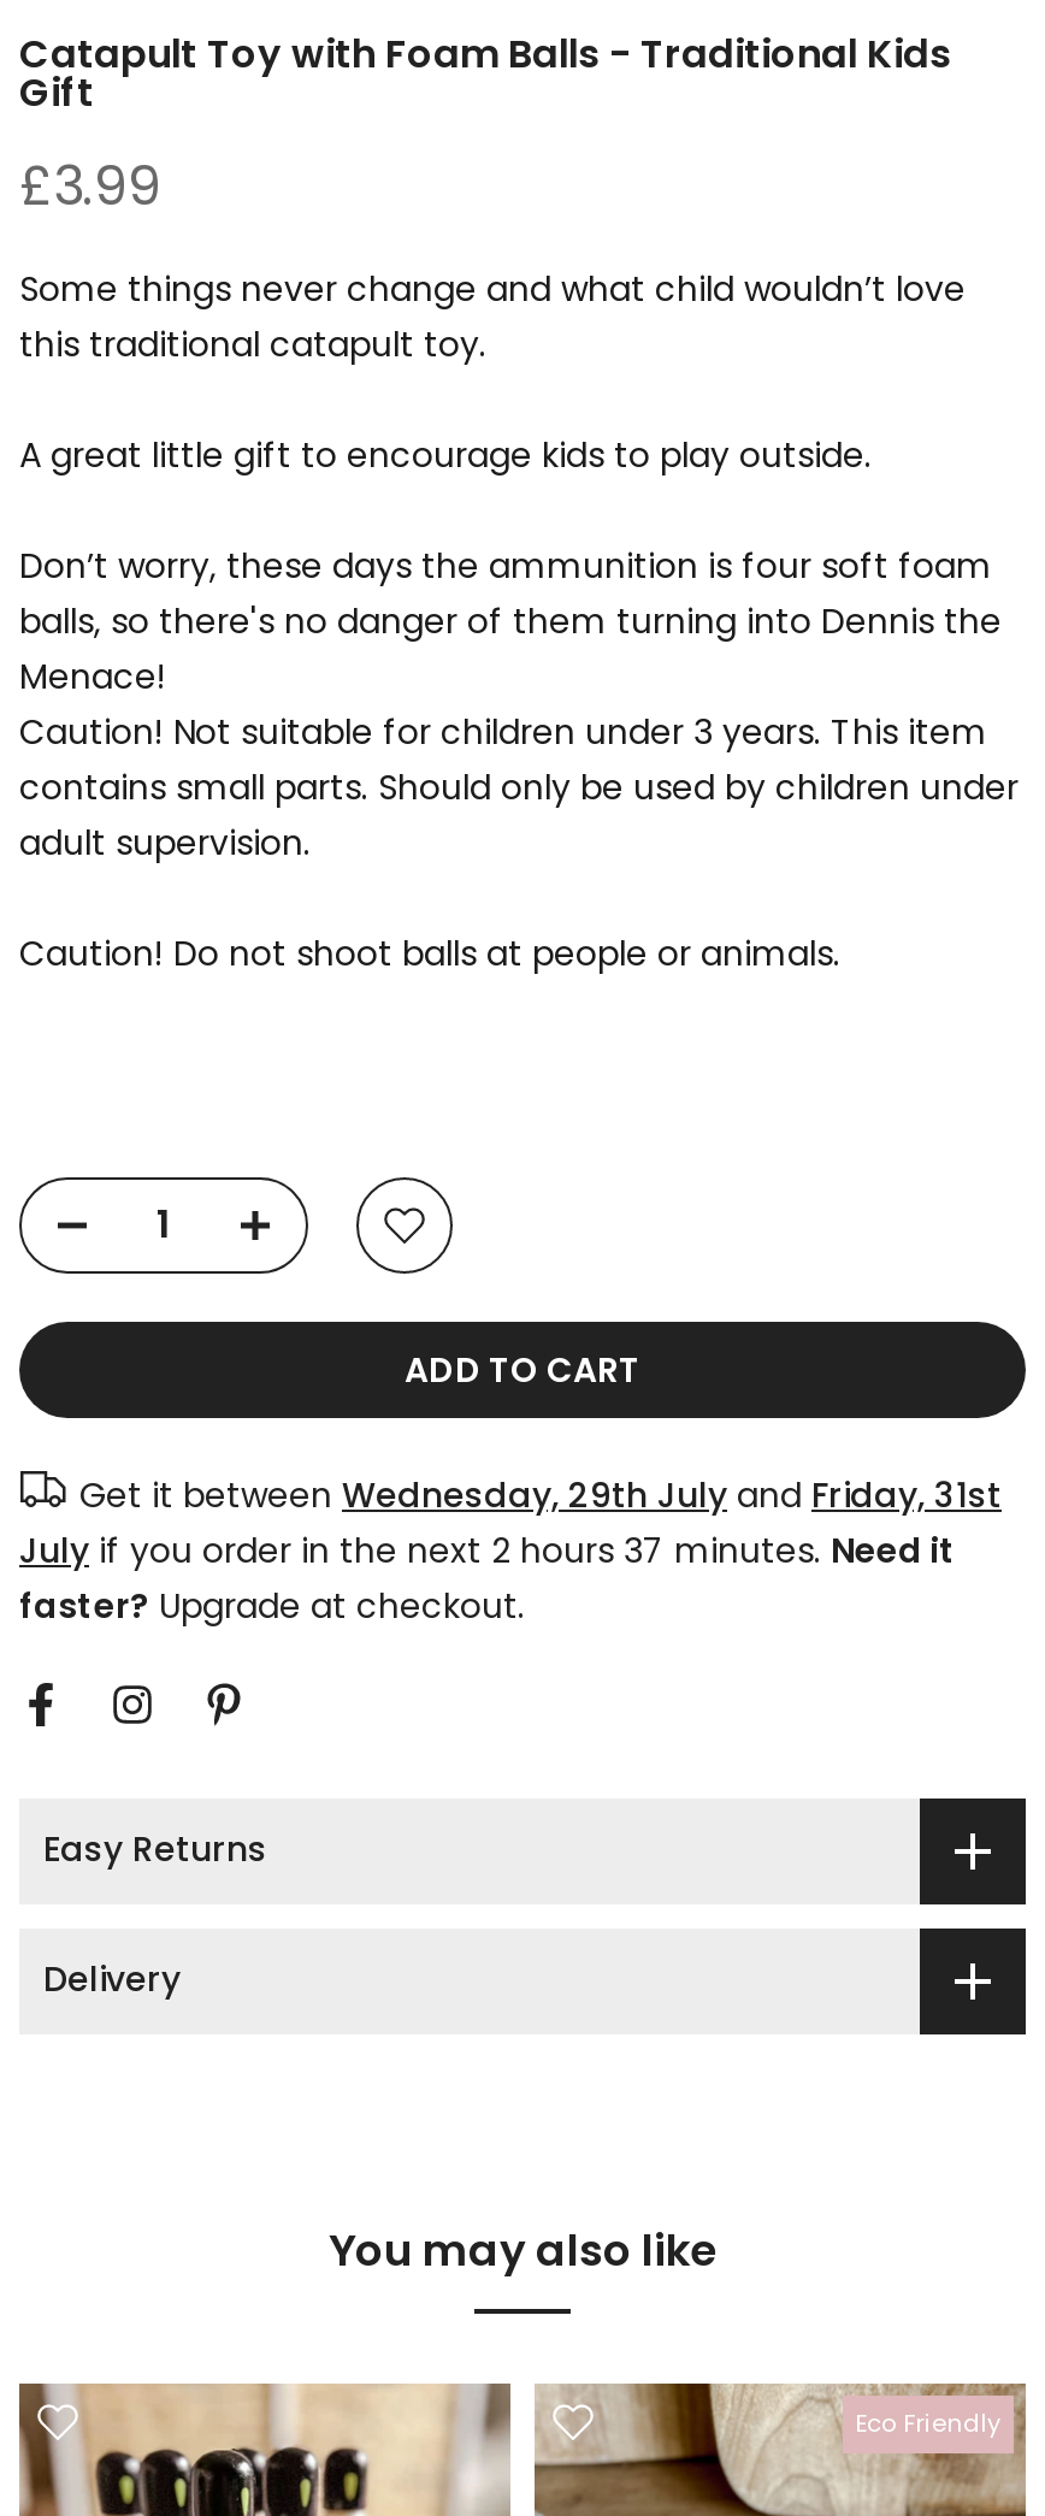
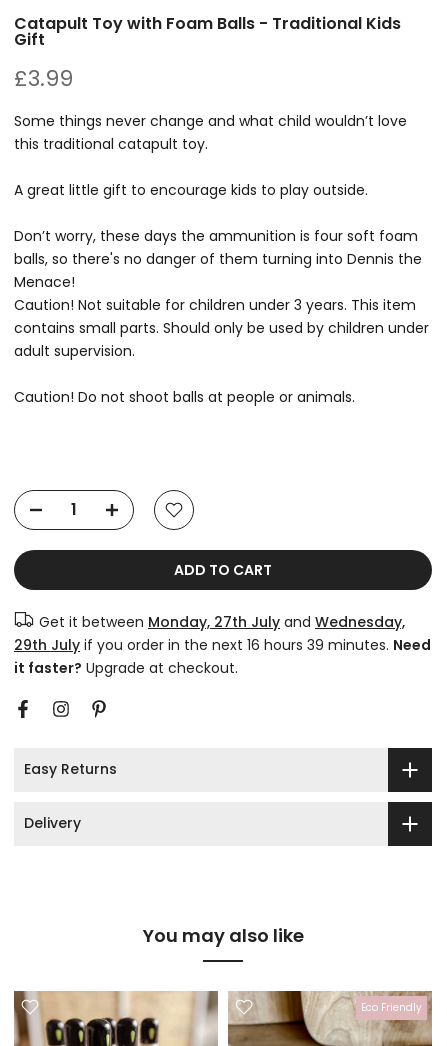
[19,1471,1002,1630] Get it between Wednesday, 29th July and Friday, 31st | July if you order in the next 2 hours 37 minutes. Need it | faster? Upgrade at checkout. -> [14,612,431,678] Get it between Monday, 27th July and Wednesday, | 29th July if you order in the next 16 hours 39 minutes. Need | it faster? Upgrade at checkout.

